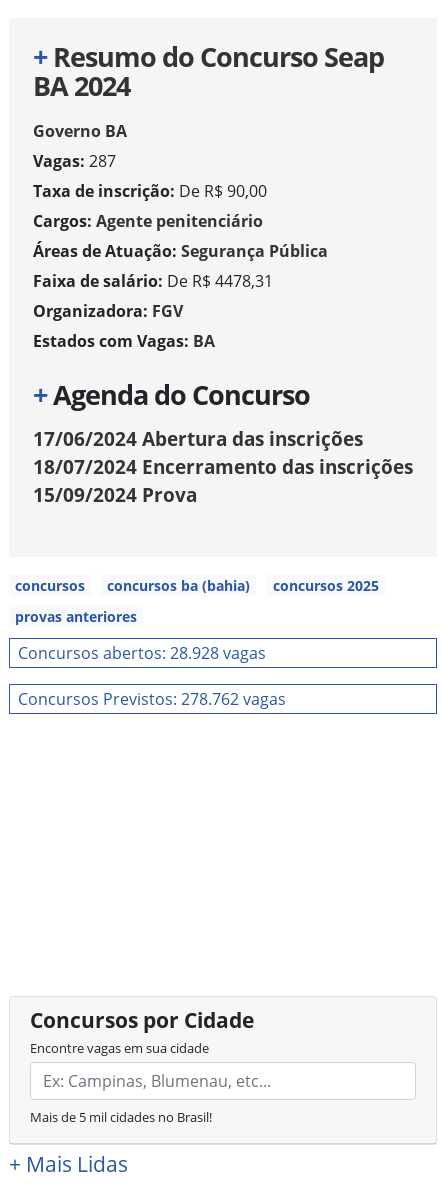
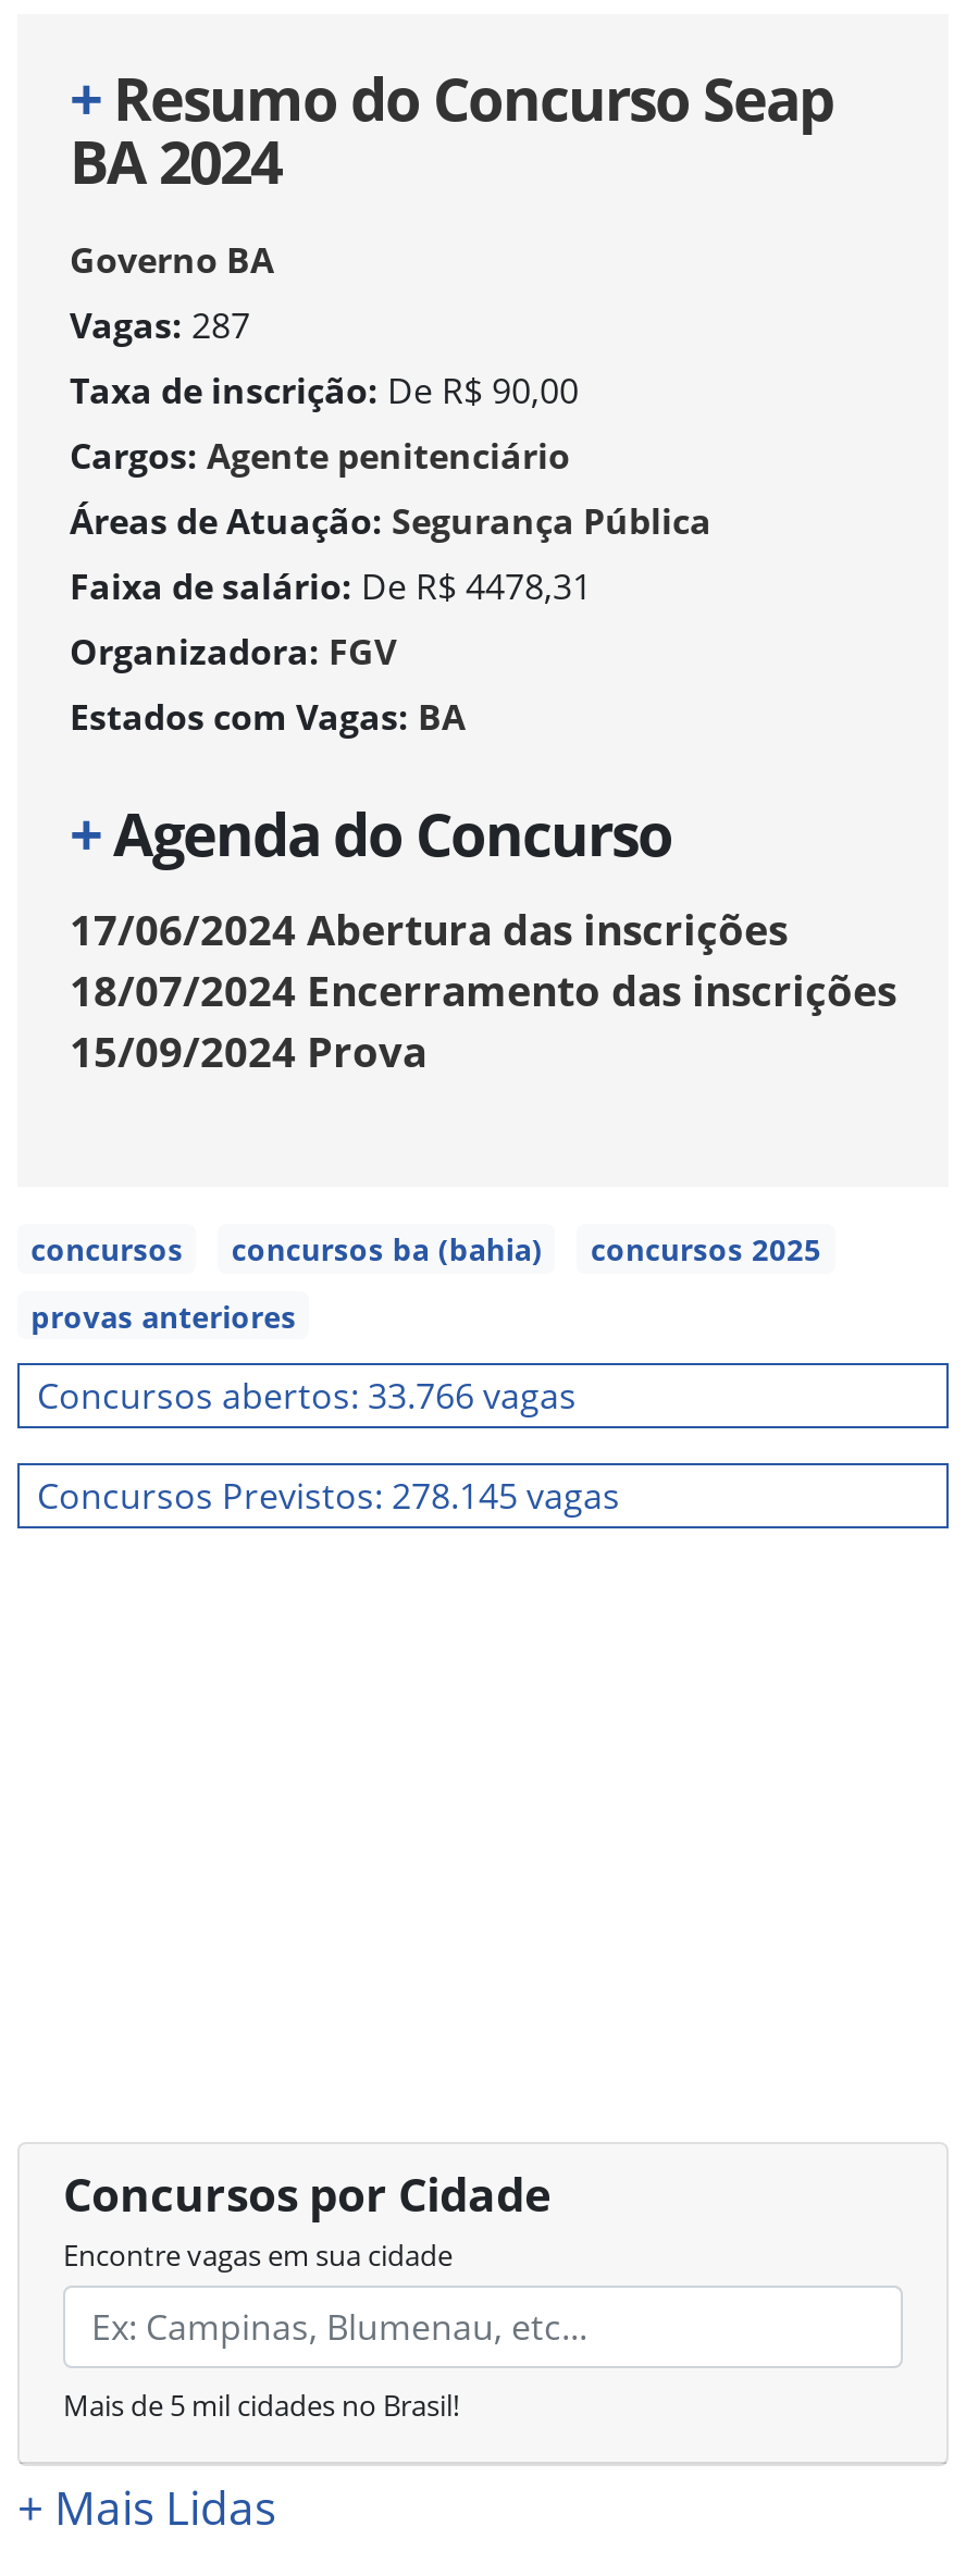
[18,642,266,664] Concursos abertos: 28.928 vagas -> [37,1372,577,1420] Concursos abertos: 33.766 vagas
[18,688,286,710] Concursos Previstos: 278.762 vagas -> [37,1472,620,1520] Concursos Previstos: 278.145 vagas

